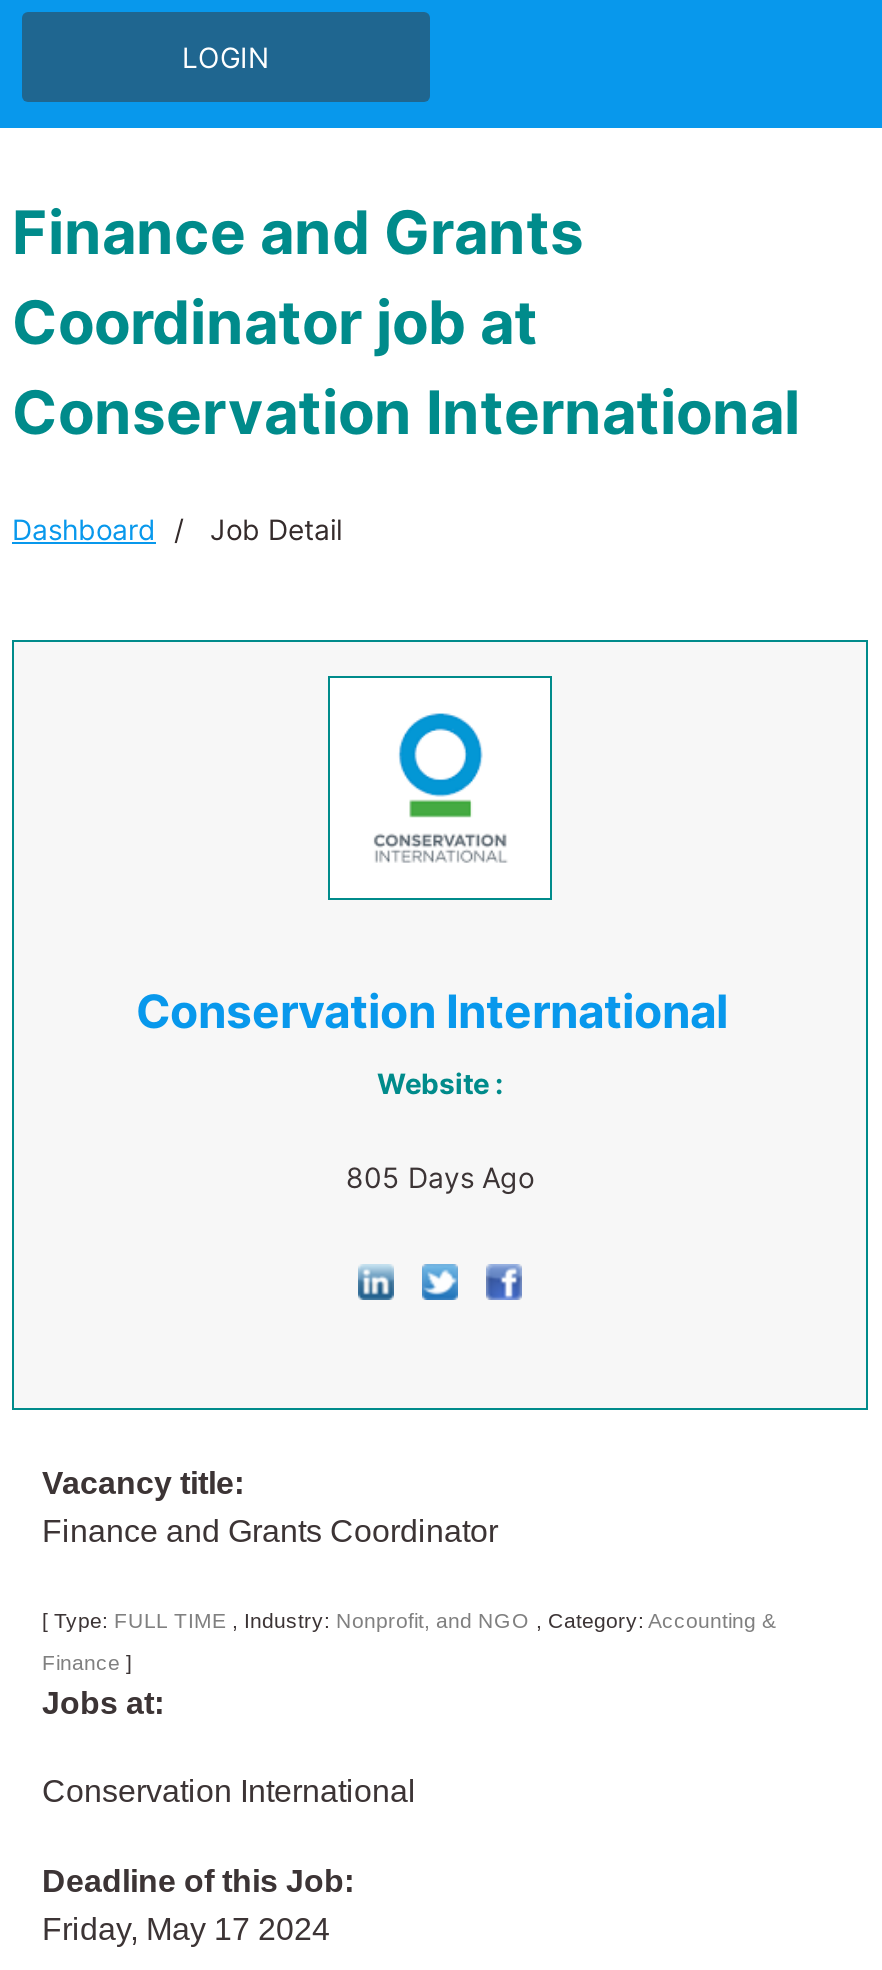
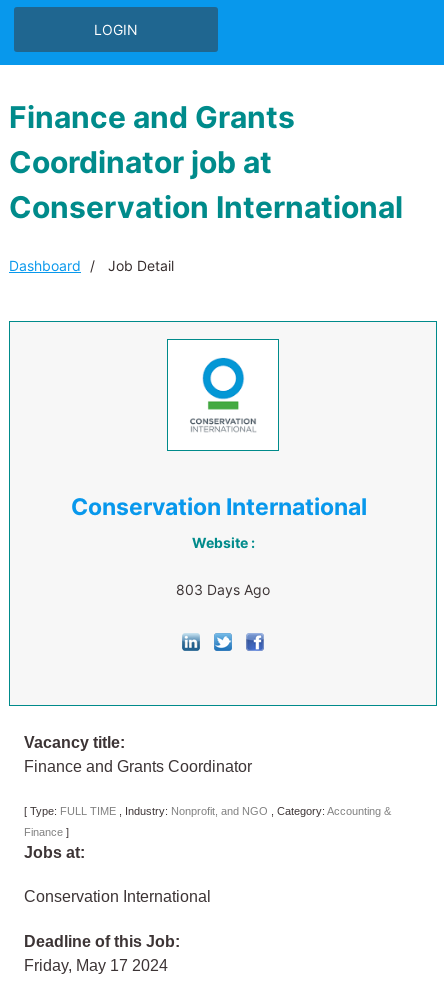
[346,1160,534,1194] 805 Days Ago -> [176,581,270,598] 803 Days Ago

